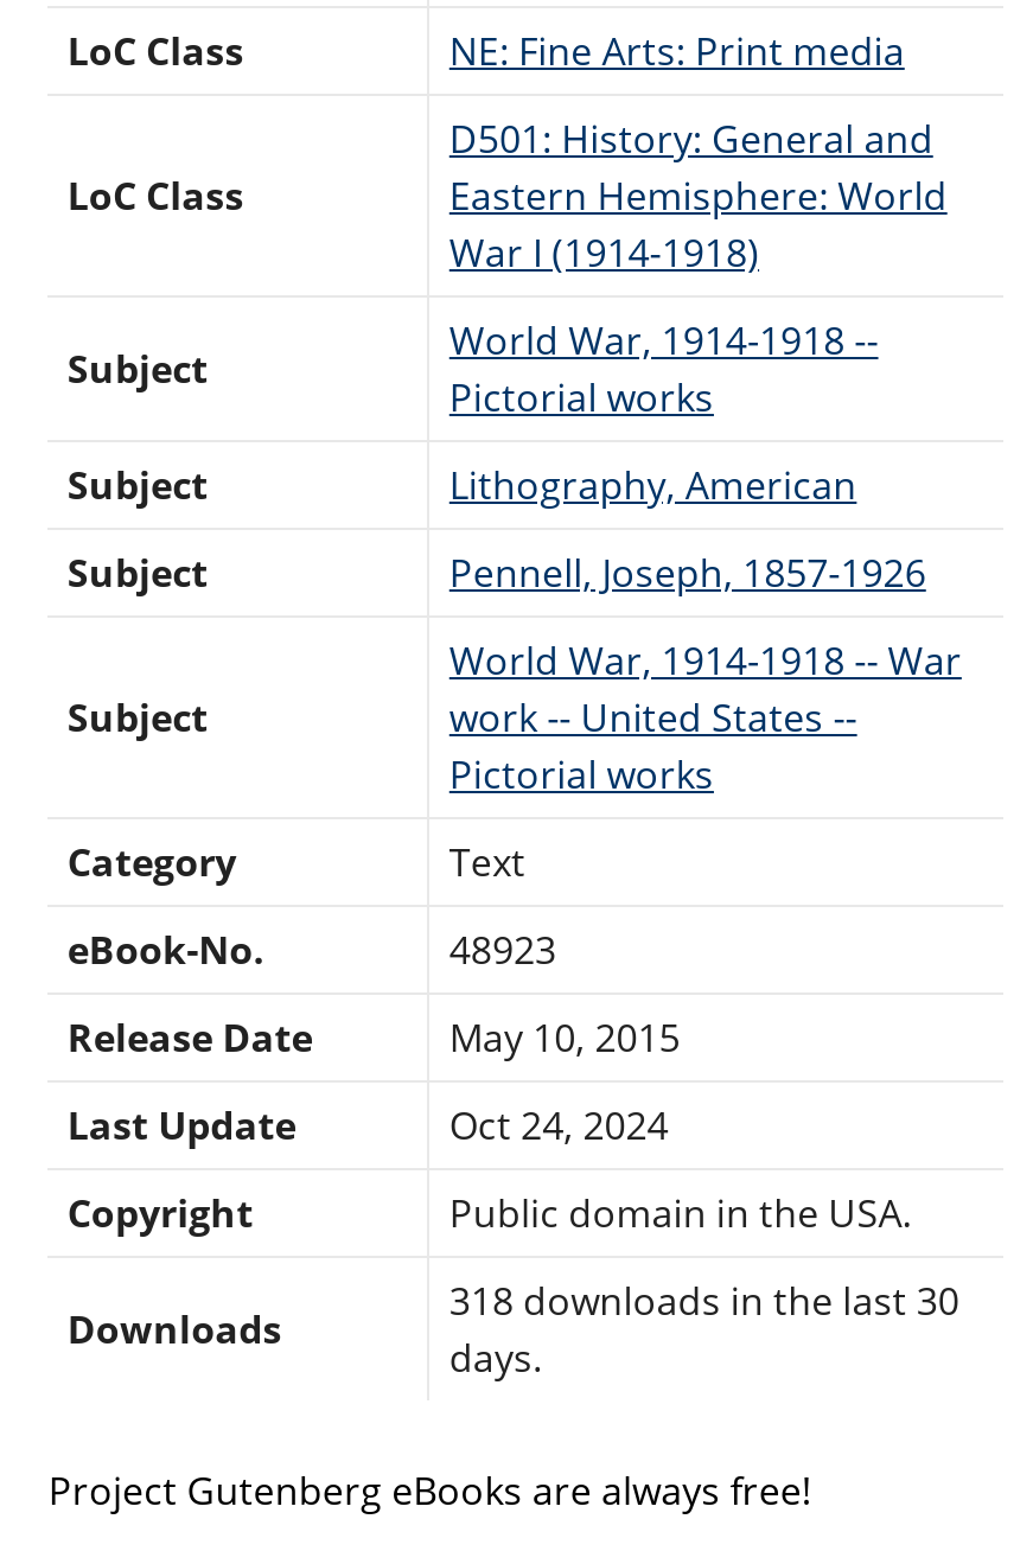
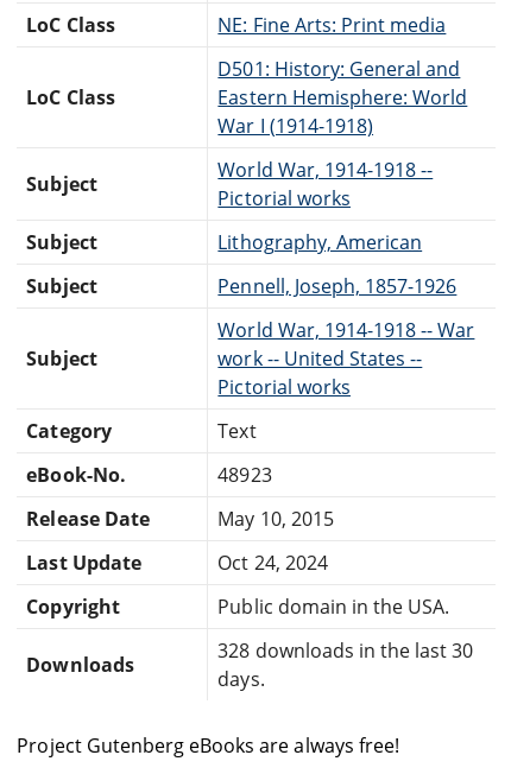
[449,1274,959,1326] 318 downloads in the last 30 -> [218,637,474,663] 328 downloads in the last 30

